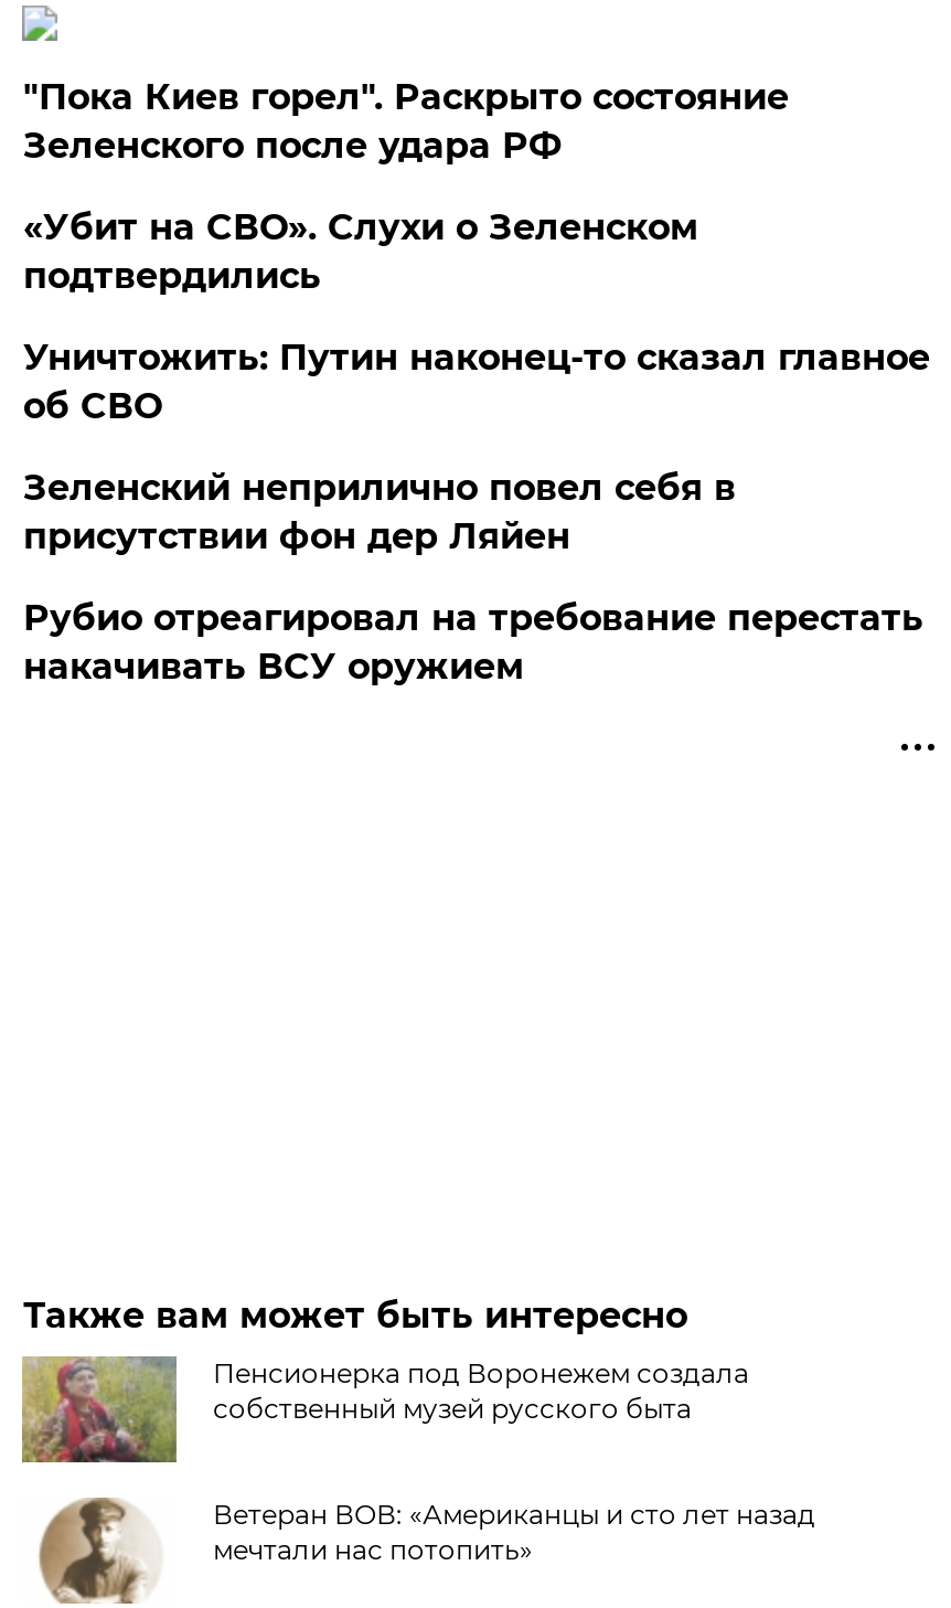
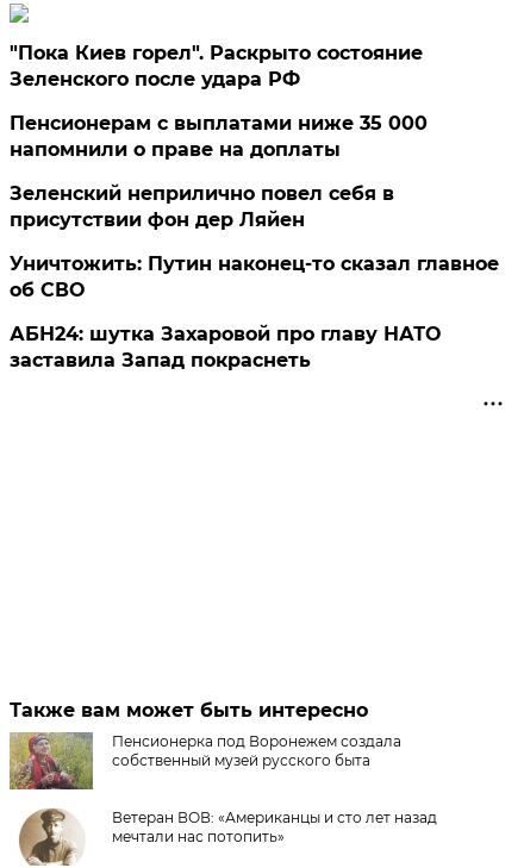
[23,206,698,297] «Убит на СВО». Слухи о Зеленском | подтвердились -> [10,112,428,161] Пенсионерам с выплатами ниже 35 000 | напомнили о праве на доплаты
moved [23,337,930,427] -> [10,252,499,301]: Уничтожить: Путин наконец-то сказал главное | об СВО
moved [23,467,736,557] -> [10,182,395,231]: Зеленский неприлично повел cебя в | присутствии фон дер Ляйен
[23,597,923,688] Рубио отреагировал на требование перестать | накачивать ВСУ оружием -> [10,323,441,371] АБН24: шутка Захаровой про главу НАТО | заставила Запад покраснеть

